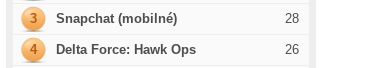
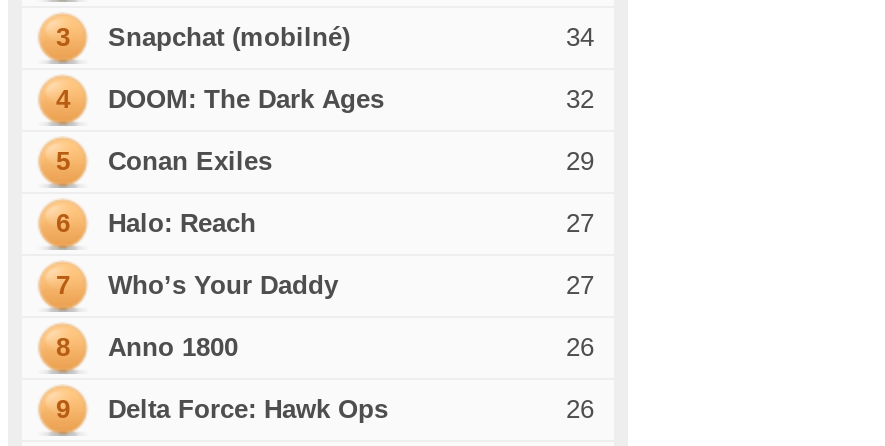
[285,11,299,26] 28 -> [566,21,594,51] 34
none -> [56,83,594,423] DOOM: The Dark Ages | 32 | 5 | Conan Exiles | 29 | 6 | Halo: Reach | 27 | 7 | Who’s Your Daddy | 27 | 8 | Anno 1800 | 26 | 9

